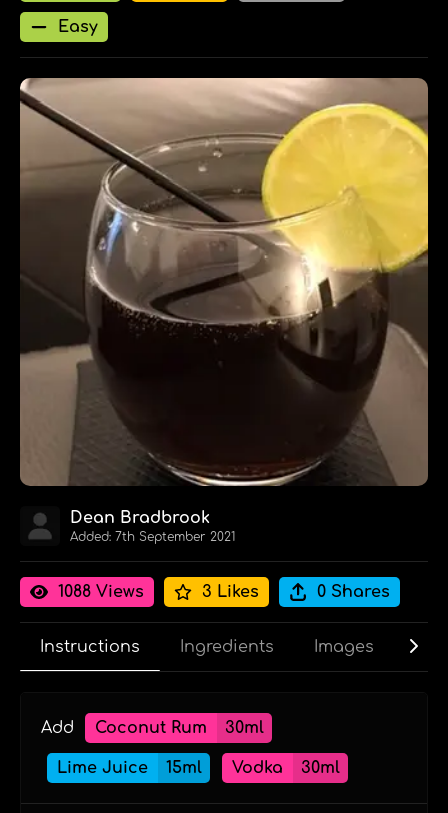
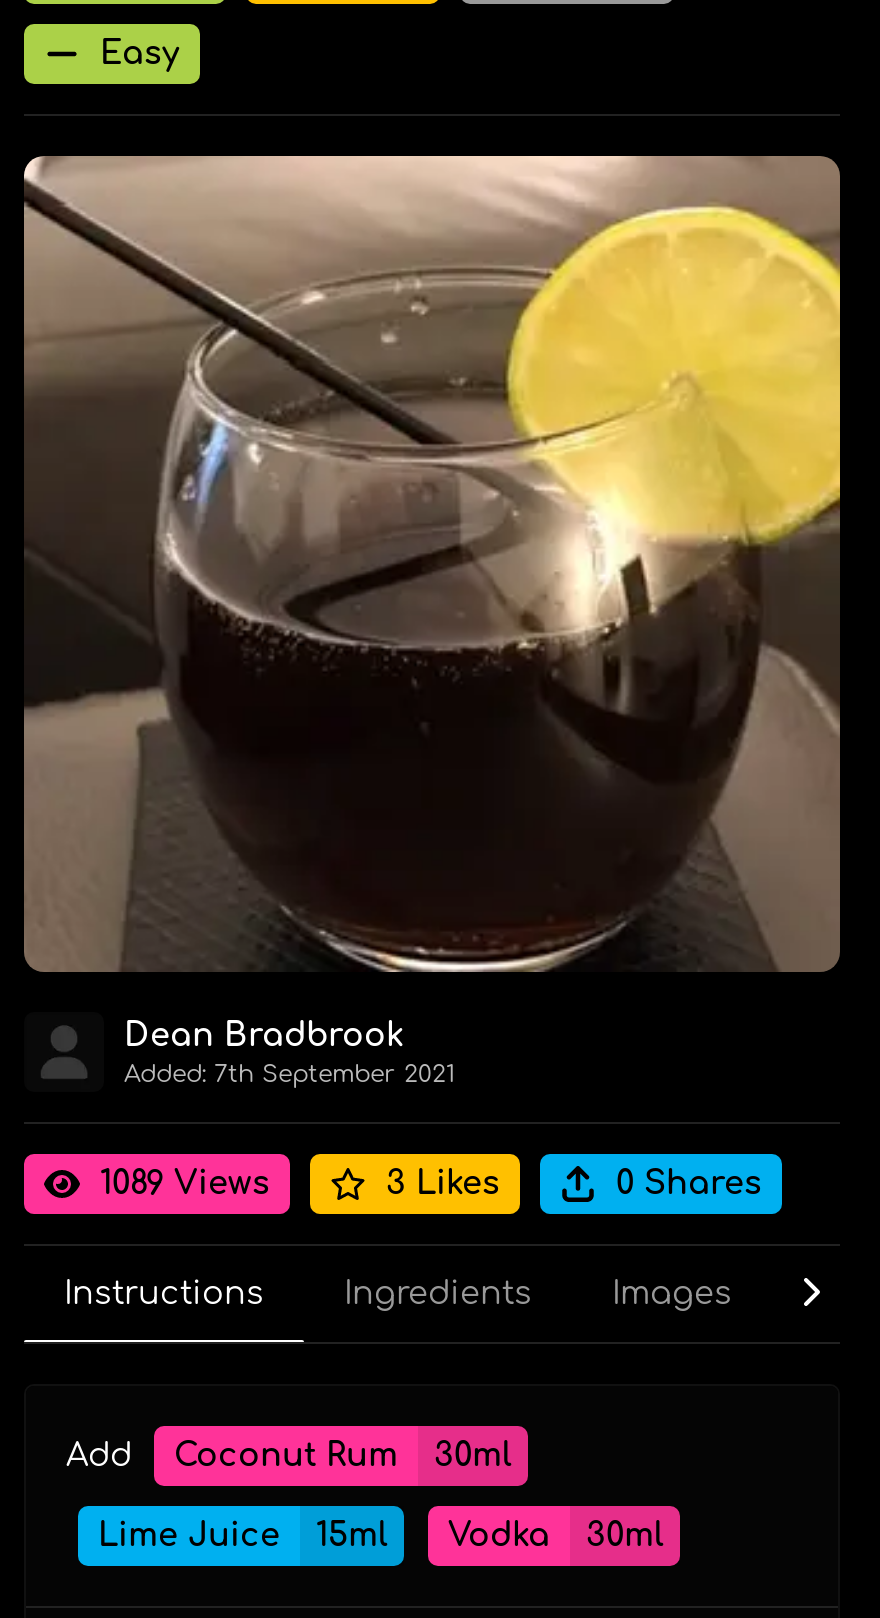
[58,583,144,601] 1088 Views -> [100,1166,270,1202] 1089 Views

